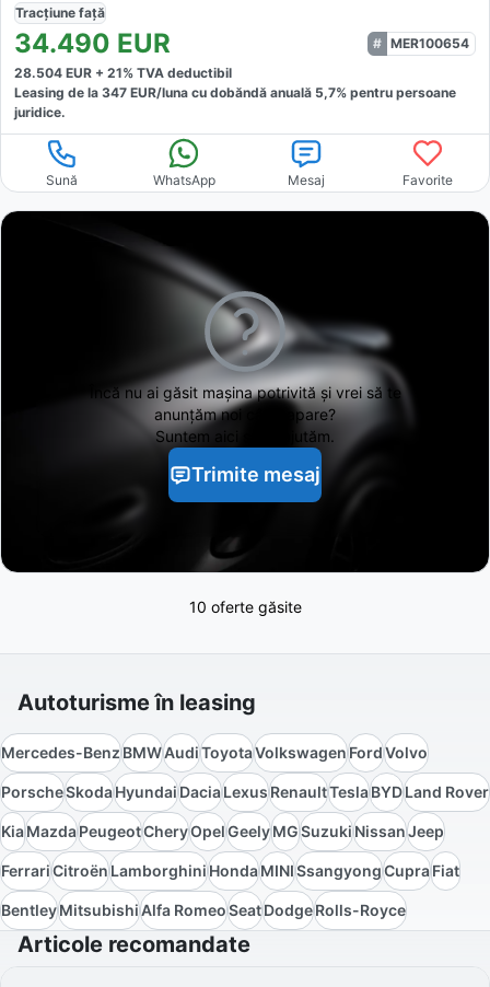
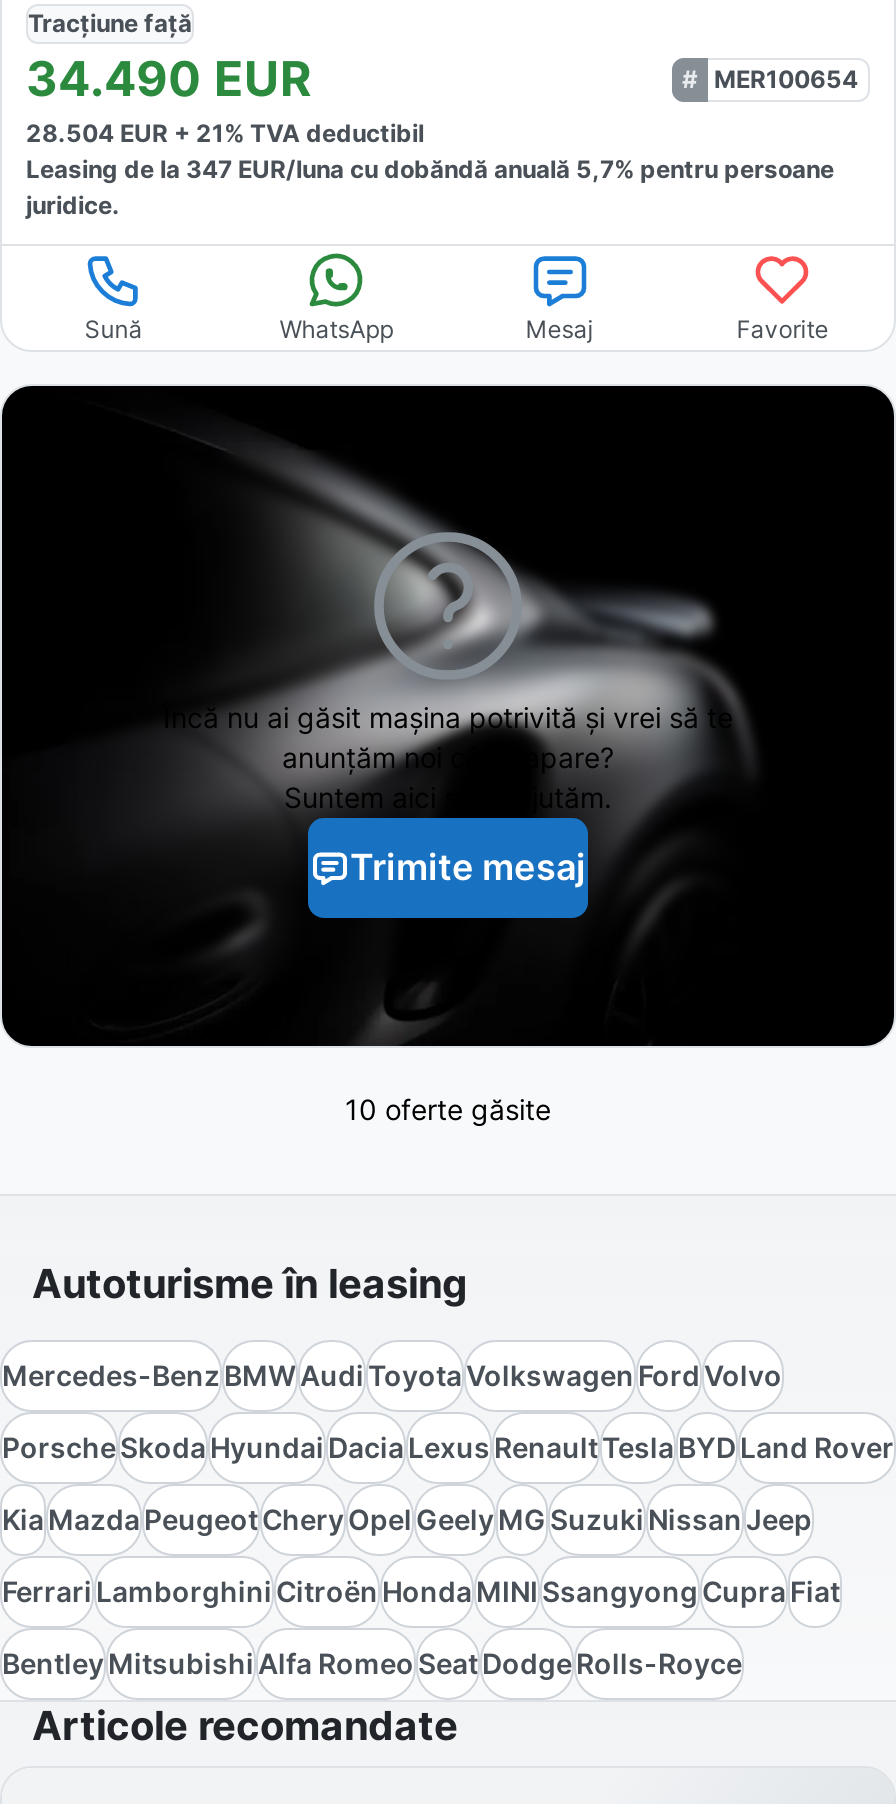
[1,861,459,880] Ferrari Citroën Lamborghini Honda MINI Ssangyong Cupra Fiat -> [2,1574,840,1608] Ferrari Lamborghini Citroën Honda MINI Ssangyong Cupra Fiat

